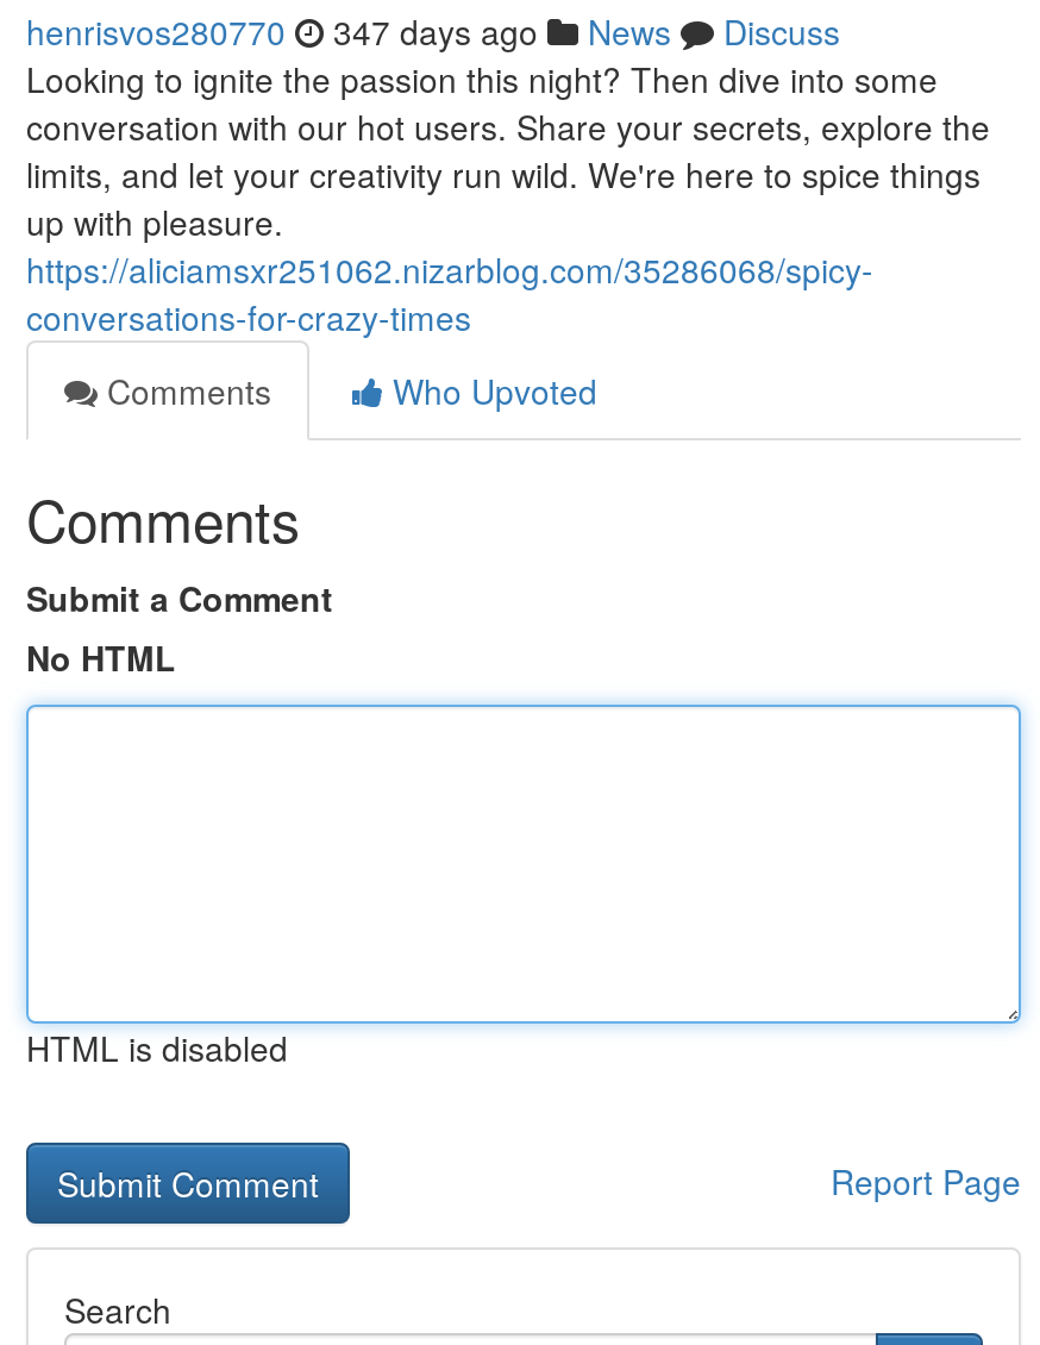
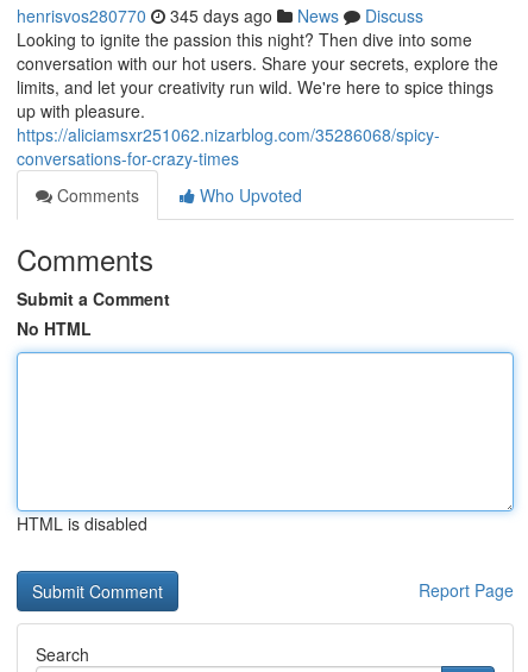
[26,7,840,55] henrisvos280770 347 days ago News Discuss -> [17,4,423,27] henrisvos280770 345 days ago News Discuss

